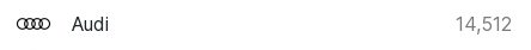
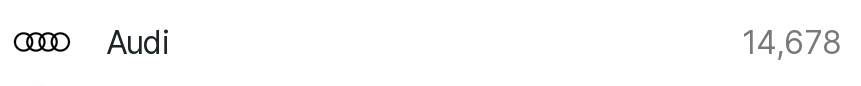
[456,11,512,35] 14,512 -> [742,21,842,61] 14,678

